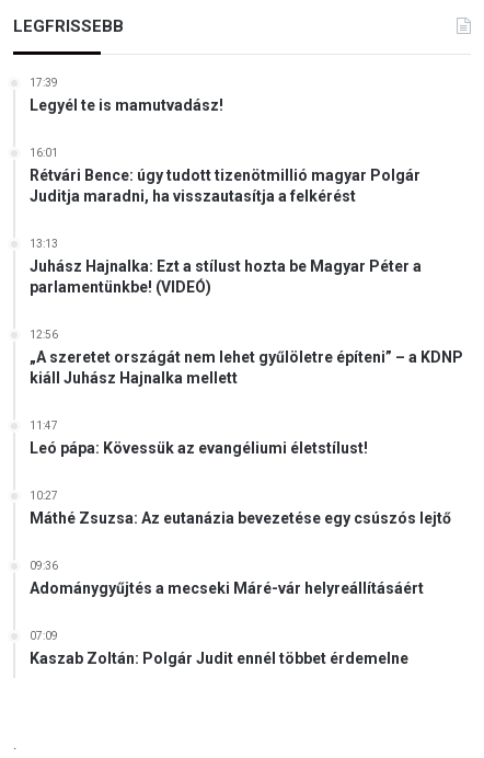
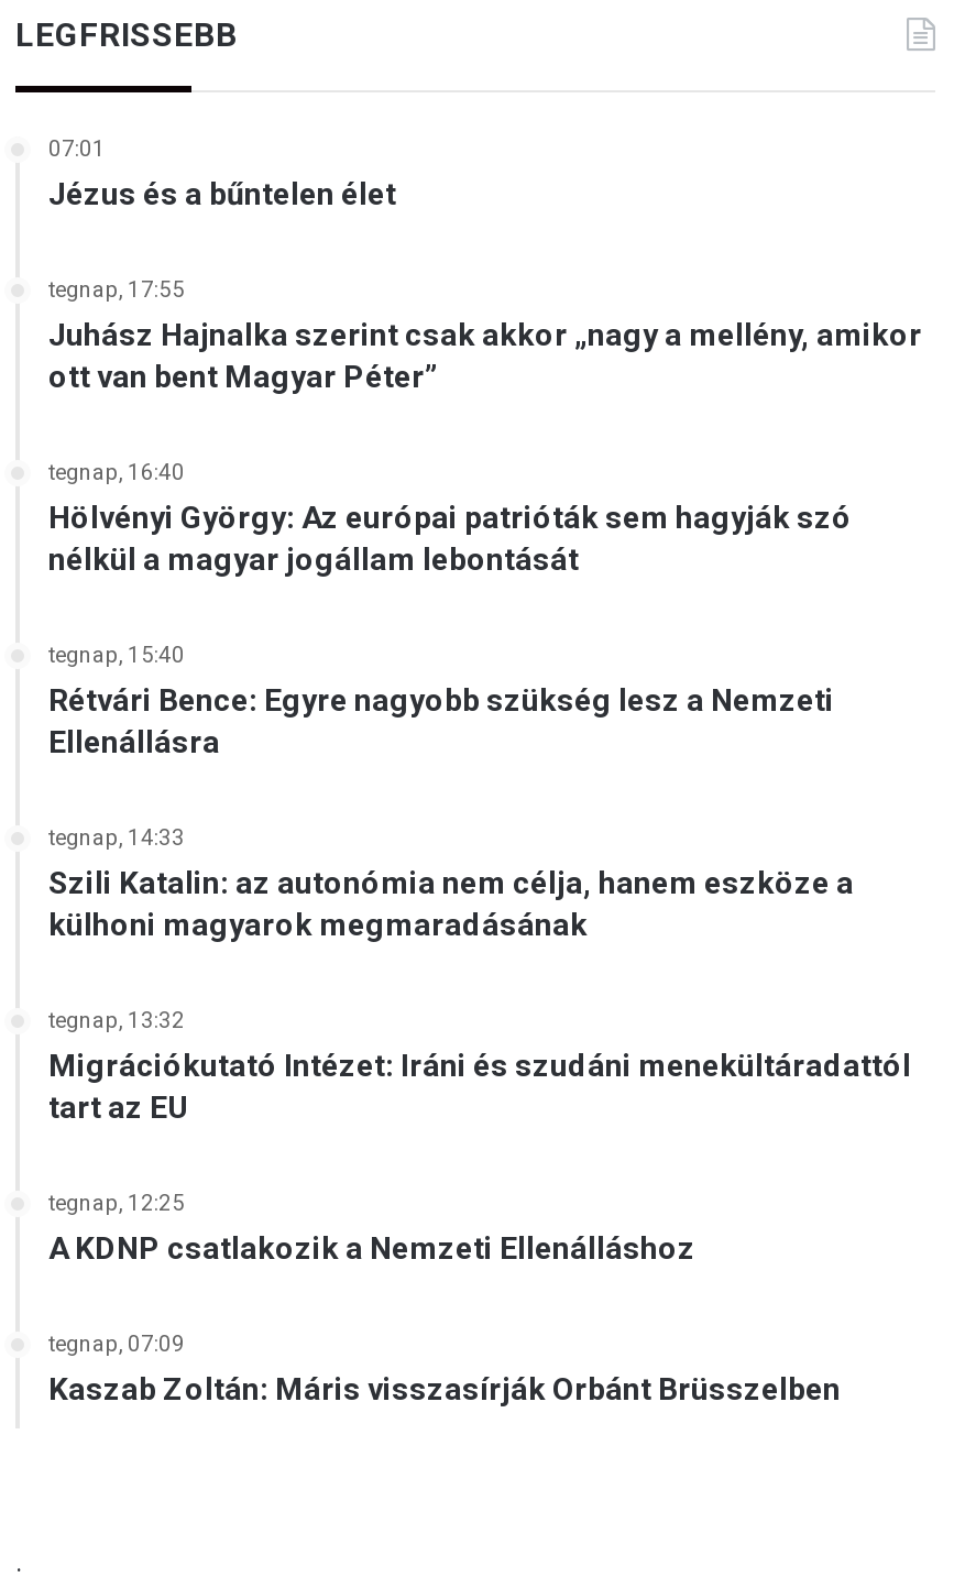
[30,77,223,114] 17:39 | Legyél te is mamutvadász! -> [48,137,396,212] 07:01 | Jézus és a bűntelen élet
[30,147,420,205] 16:01 | Rétvári Bence: úgy tudott tizenötmillió magyar Polgár | Juditja maradni, ha visszautasítja a felkérést -> [48,278,922,394] tegnap, 17:55 | Juhász Hajnalka szerint csak akkor „nagy a mellény, amikor | ott van bent Magyar Péter”
[30,238,422,296] 13:13 | Juhász Hajnalka: Ezt a stílust hozta be Magyar Péter a | parlamentünkbe! (VIDEÓ) -> [48,460,852,577] tegnap, 16:40 | Hölvényi György: Az európai patrióták sem hagyják szó | nélkül a magyar jogállam lebontását
[30,329,463,387] 12:56 | „A szeretet országát nem lehet gyűlöletre építeni” – a KDNP | kiáll Juhász Hajnalka mellett -> [48,643,834,760] tegnap, 15:40 | Rétvári Bence: Egyre nagyobb szükség lesz a Nemzeti | Ellenállásra
[30,420,368,457] 11:47 | Leó pápa: Kövessük az evangéliumi életstílust! -> [48,826,854,942] tegnap, 14:33 | Szili Katalin: az autonómia nem célja, hanem eszköze a | külhoni magyarok megmaradásának
[30,490,451,527] 10:27 | Máthé Zsuzsa: Az eutanázia bevezetése egy csúszós lejtő -> [48,1008,911,1125] tegnap, 13:32 | Migrációkutató Intézet: Iráni és szudáni menekültáradattól | tart az EU
[30,560,424,597] 09:36 | Adománygyűjtés a mecseki Máré-vár helyreállításáért -> [48,1191,695,1266] tegnap, 12:25 | A KDNP csatlakozik a Nemzeti Ellenálláshoz
[30,630,408,667] 07:09 | Kaszab Zoltán: Polgár Judit ennél többet érdemelne -> [48,1332,841,1407] tegnap, 07:09 | Kaszab Zoltán: Máris visszasírják Orbánt Brüsszelben

